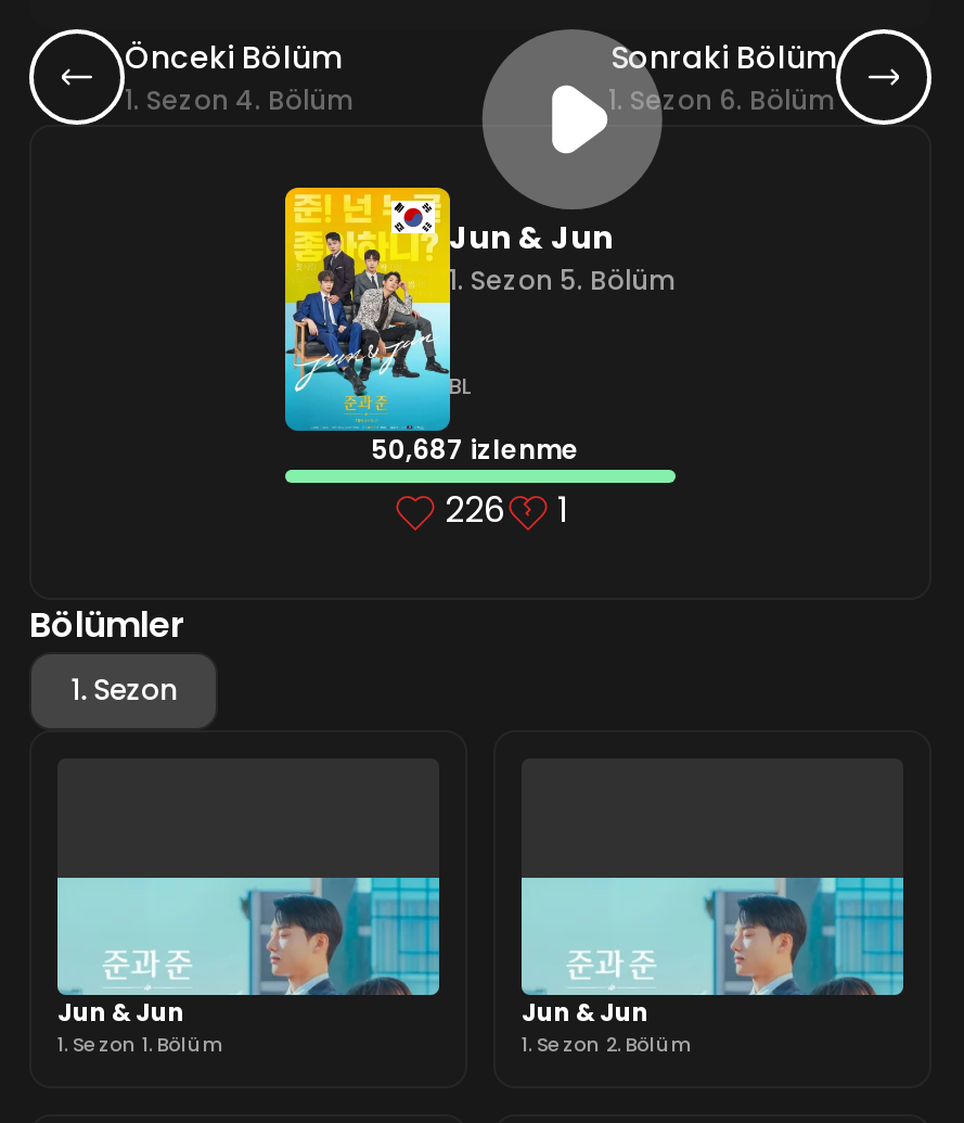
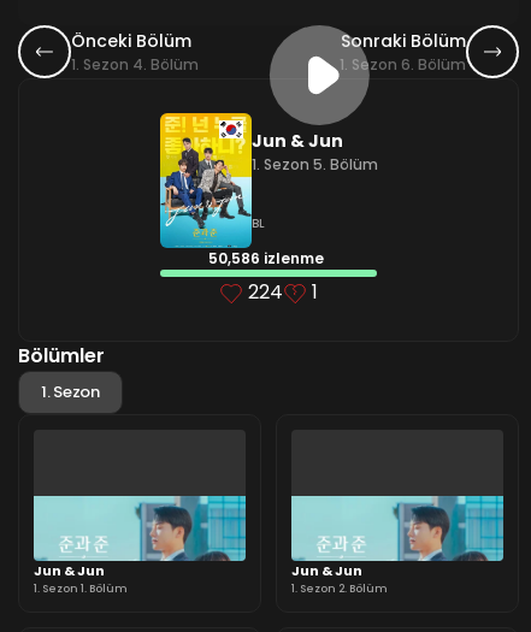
[371,431,579,468] 50,687 izlenme -> [208,248,323,269] 50,586 izlenme
[445,485,568,535] 226 1 -> [248,278,318,306] 224 1

